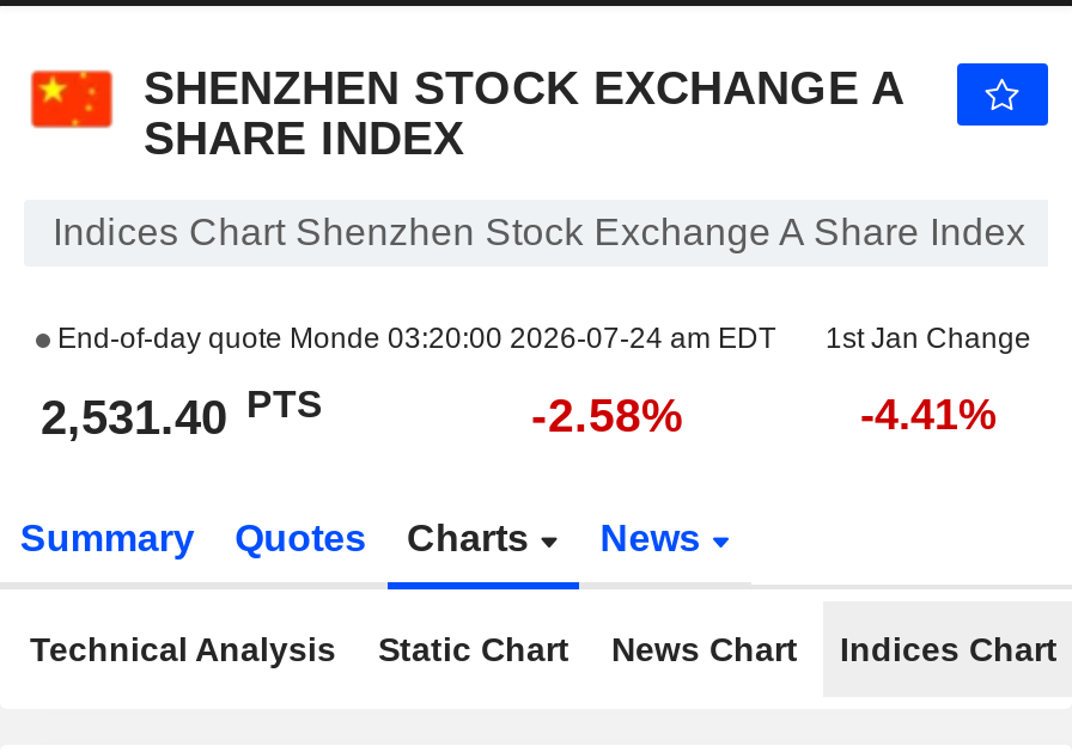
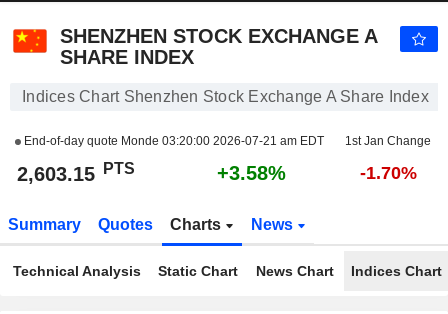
[50,322,775,355] End-of-day quote Monde 03:20:00 2026-07-24 am EDT -> [21,134,324,148] End-of-day quote Monde 03:20:00 2026-07-21 am EDT
[41,383,323,444] 2,531.40 PTS -> [17,159,135,185] 2,603.15 PTS
[531,389,684,441] -2.58% -> [217,162,286,184] +3.58%
[860,391,997,439] -4.41% -> [359,163,416,183] -1.70%

